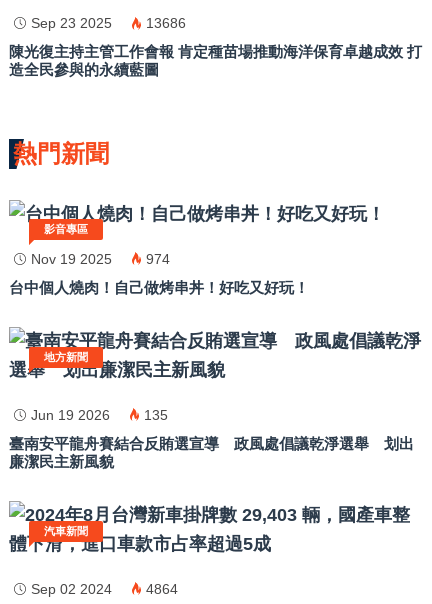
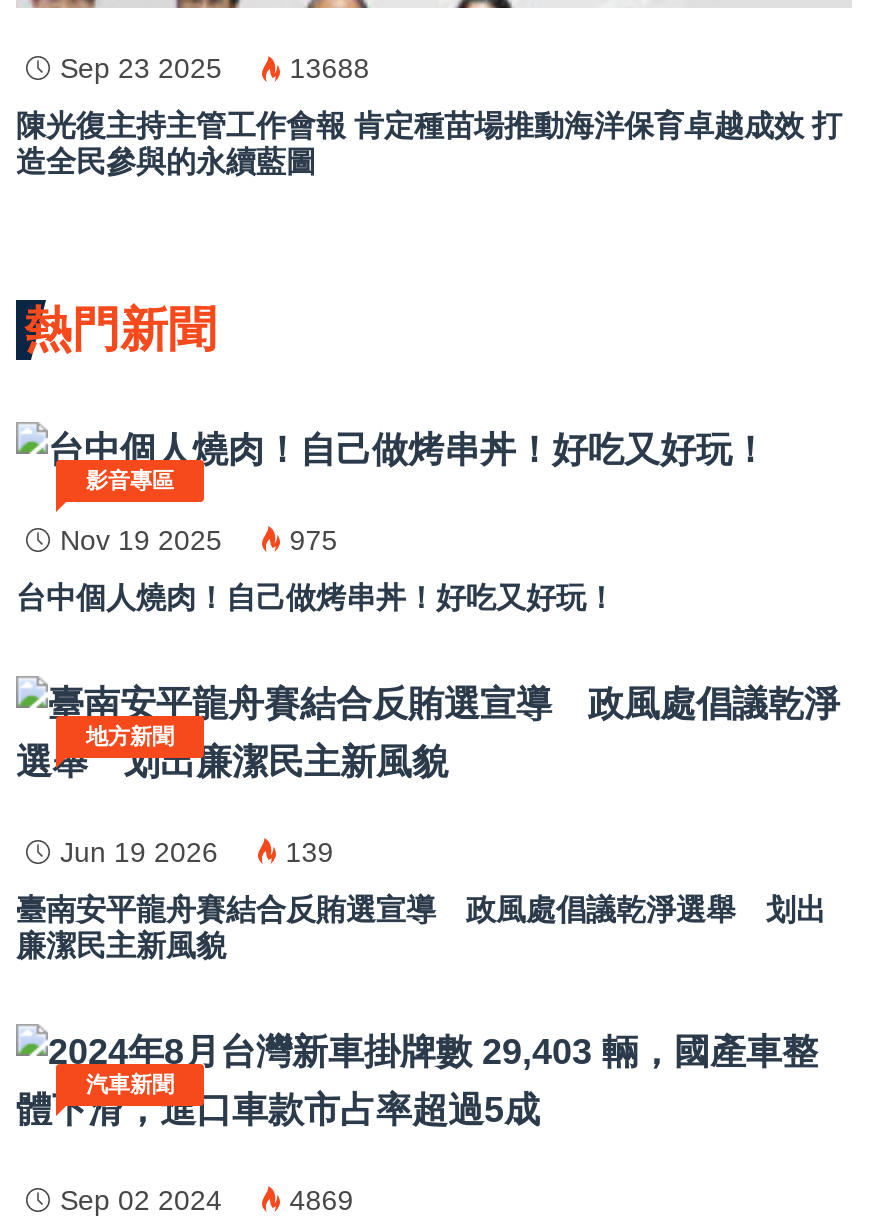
[146,15,186,31] 13686 -> [289,52,369,84] 13688
[146,251,170,267] 974 -> [289,524,337,556] 975
[144,407,168,423] 135 -> [285,836,333,868] 139
[146,581,178,597] 4864 -> [289,1184,353,1216] 4869

